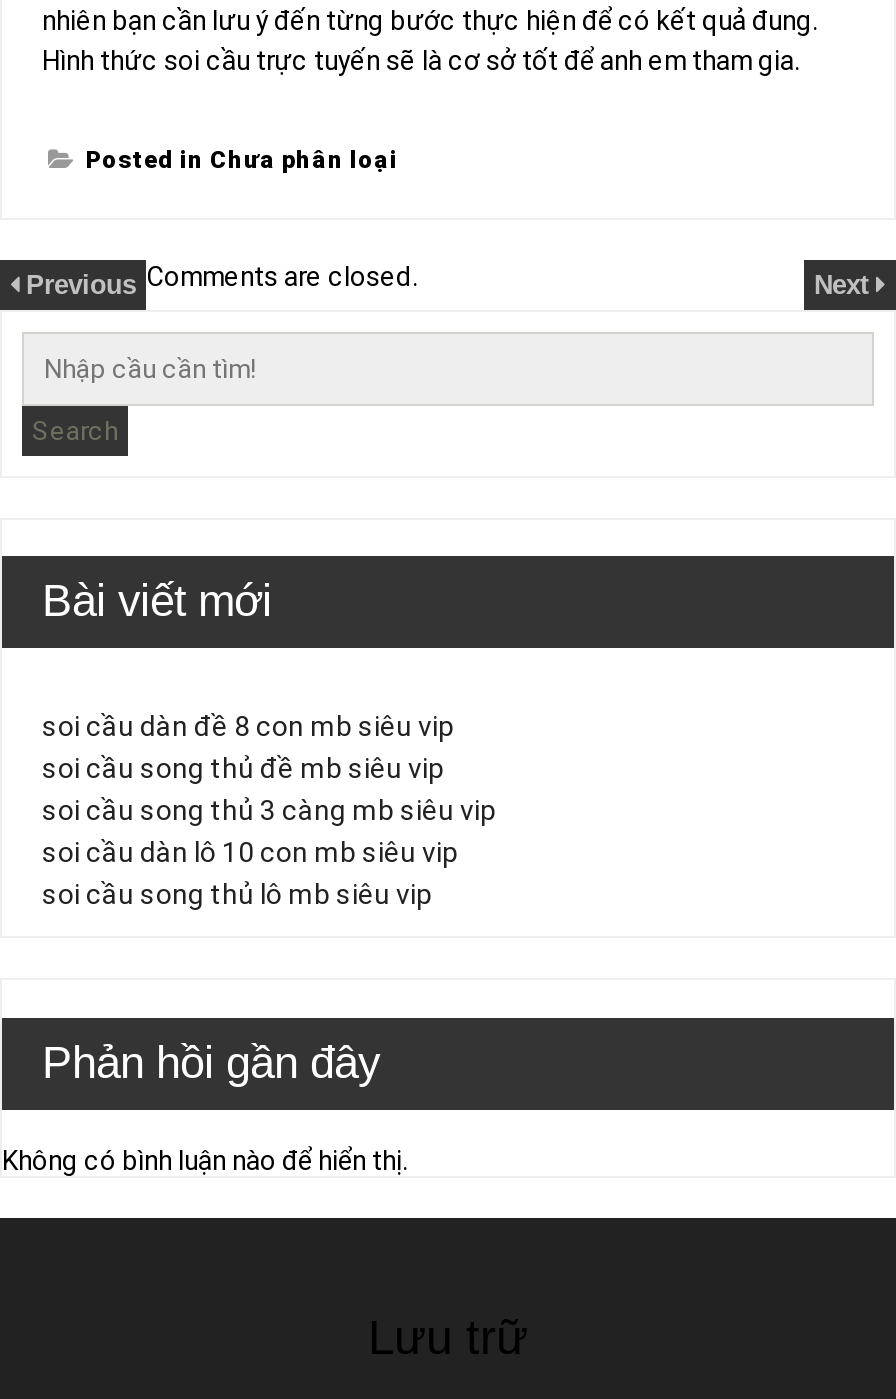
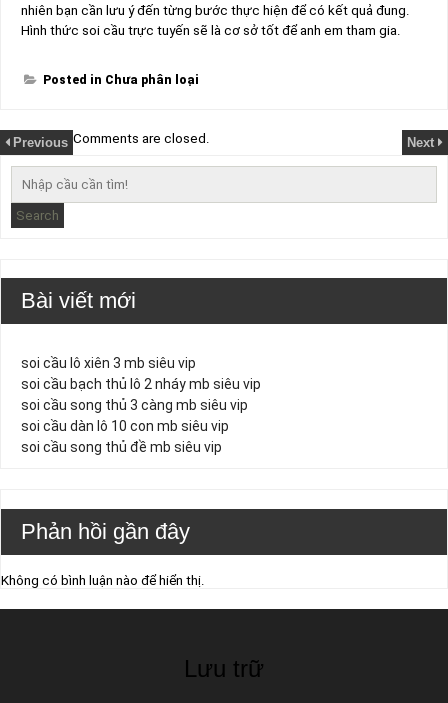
[42,710,454,742] soi cầu dàn đề 8 con mb siêu vip -> [21,355,261,392] soi cầu lô xiên 3 mb siêu vip | soi cầu bạch thủ lô 2 nháy mb siêu vip
moved [42,752,444,784] -> [21,439,222,455]: soi cầu song thủ đề mb siêu vip
[42,878,432,910] soi cầu song thủ lô mb siêu vip -> none

